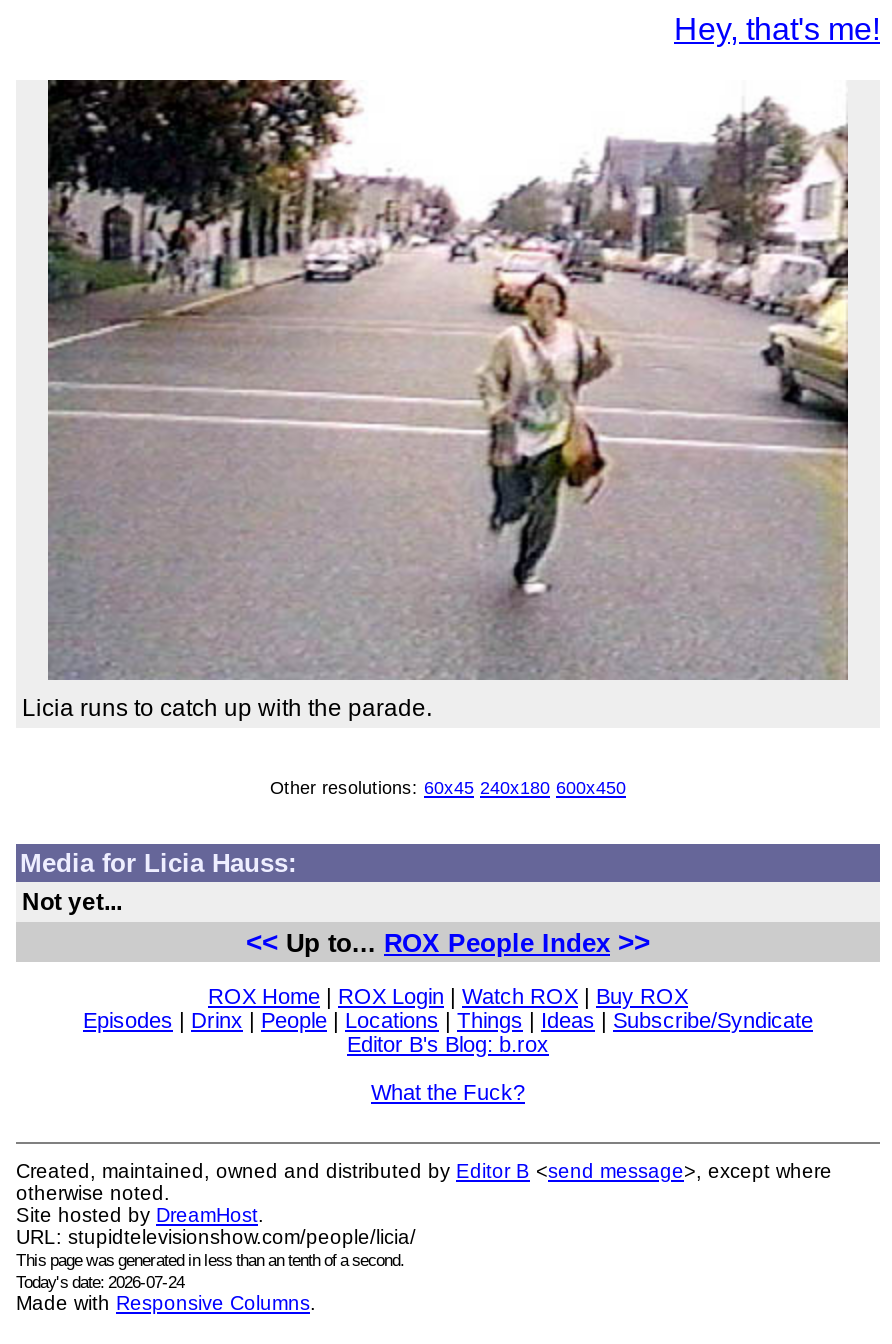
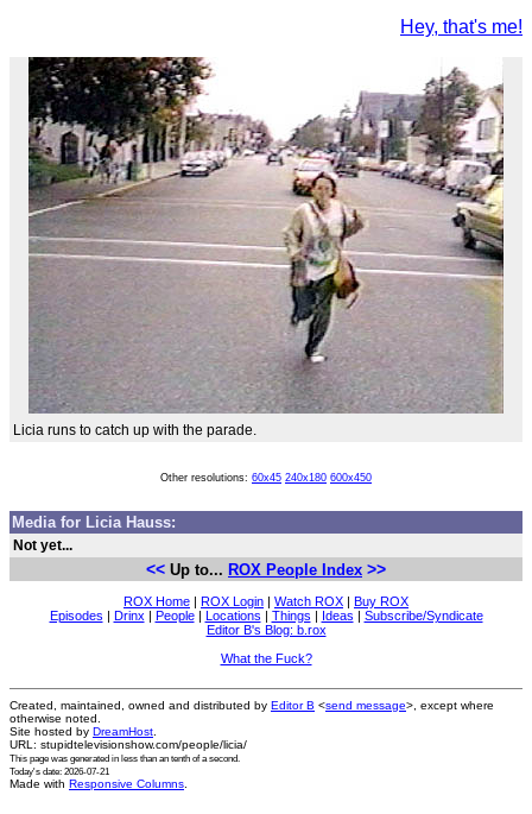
[16,1272,184,1292] Today's date: 2026-07-24 -> [9,765,109,777] Today's date: 2026-07-21

